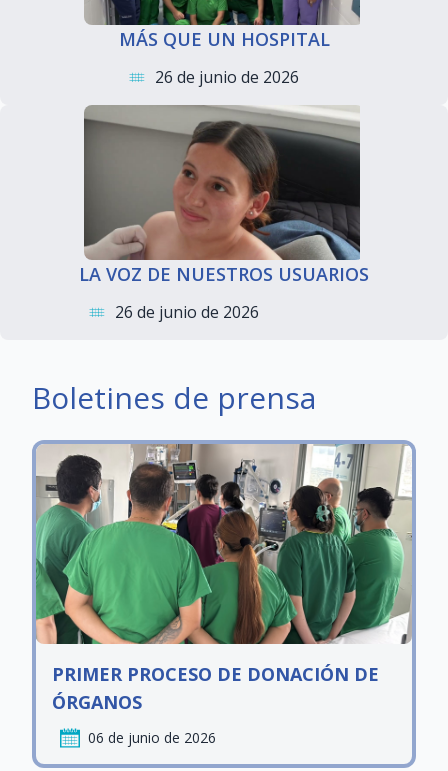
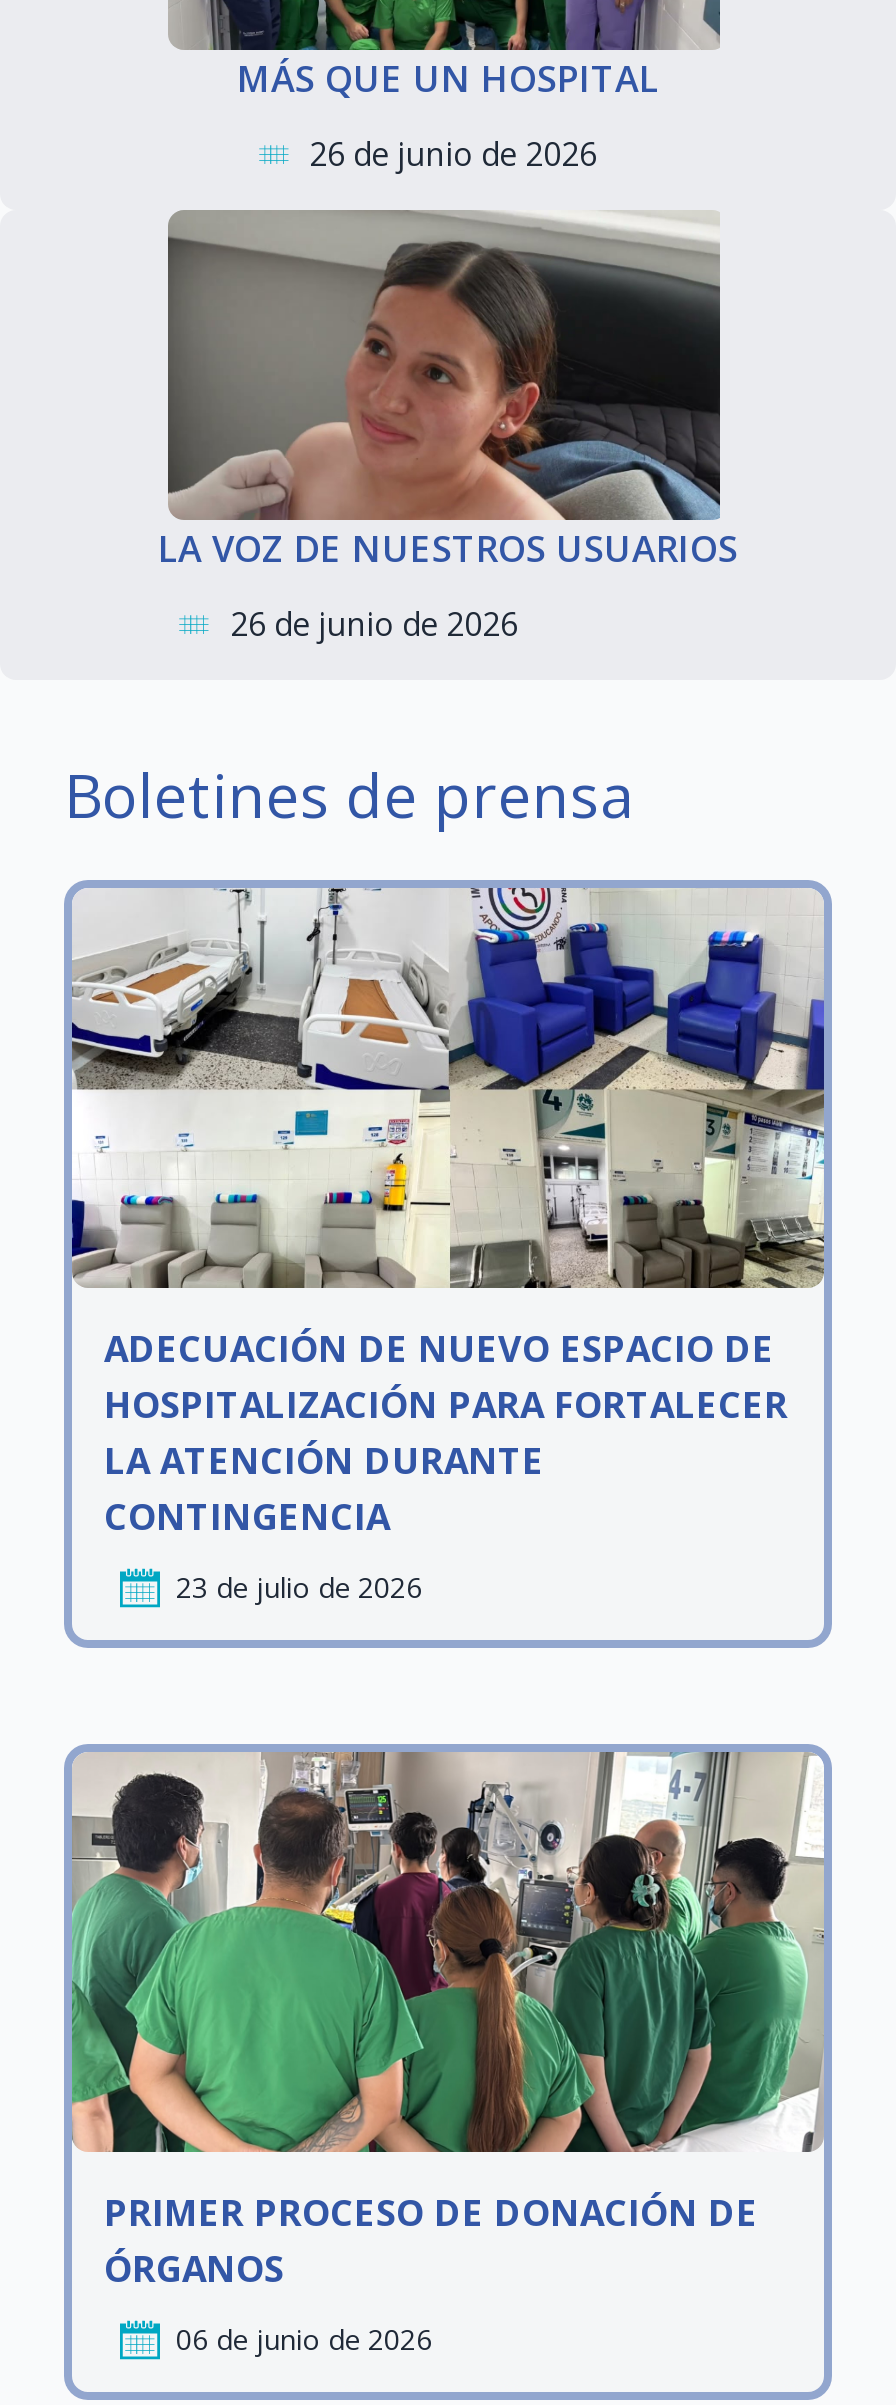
none -> [70,886,826,1605] [image] | ADECUACIÓN DE NUEVO ESPACIO DE | HOSPITALIZACIÓN PARA FORTALECER | LA ATENCIÓN DURANTE | CONTINGENCIA | 23 de julio de 2026

